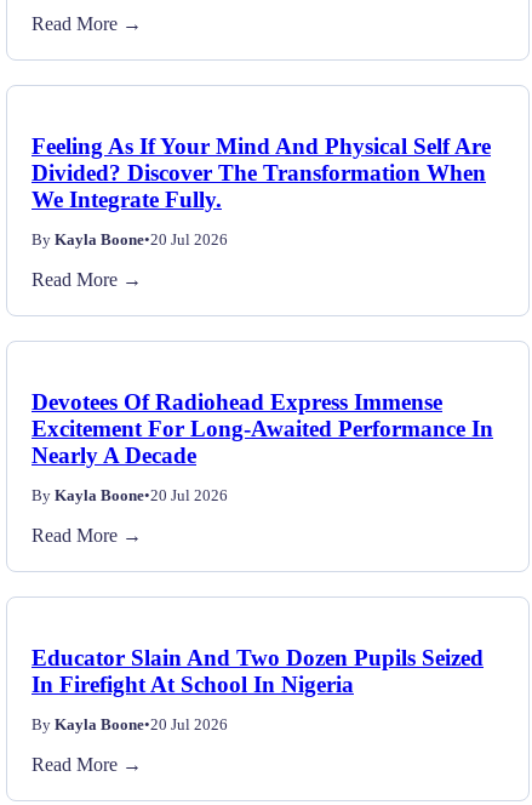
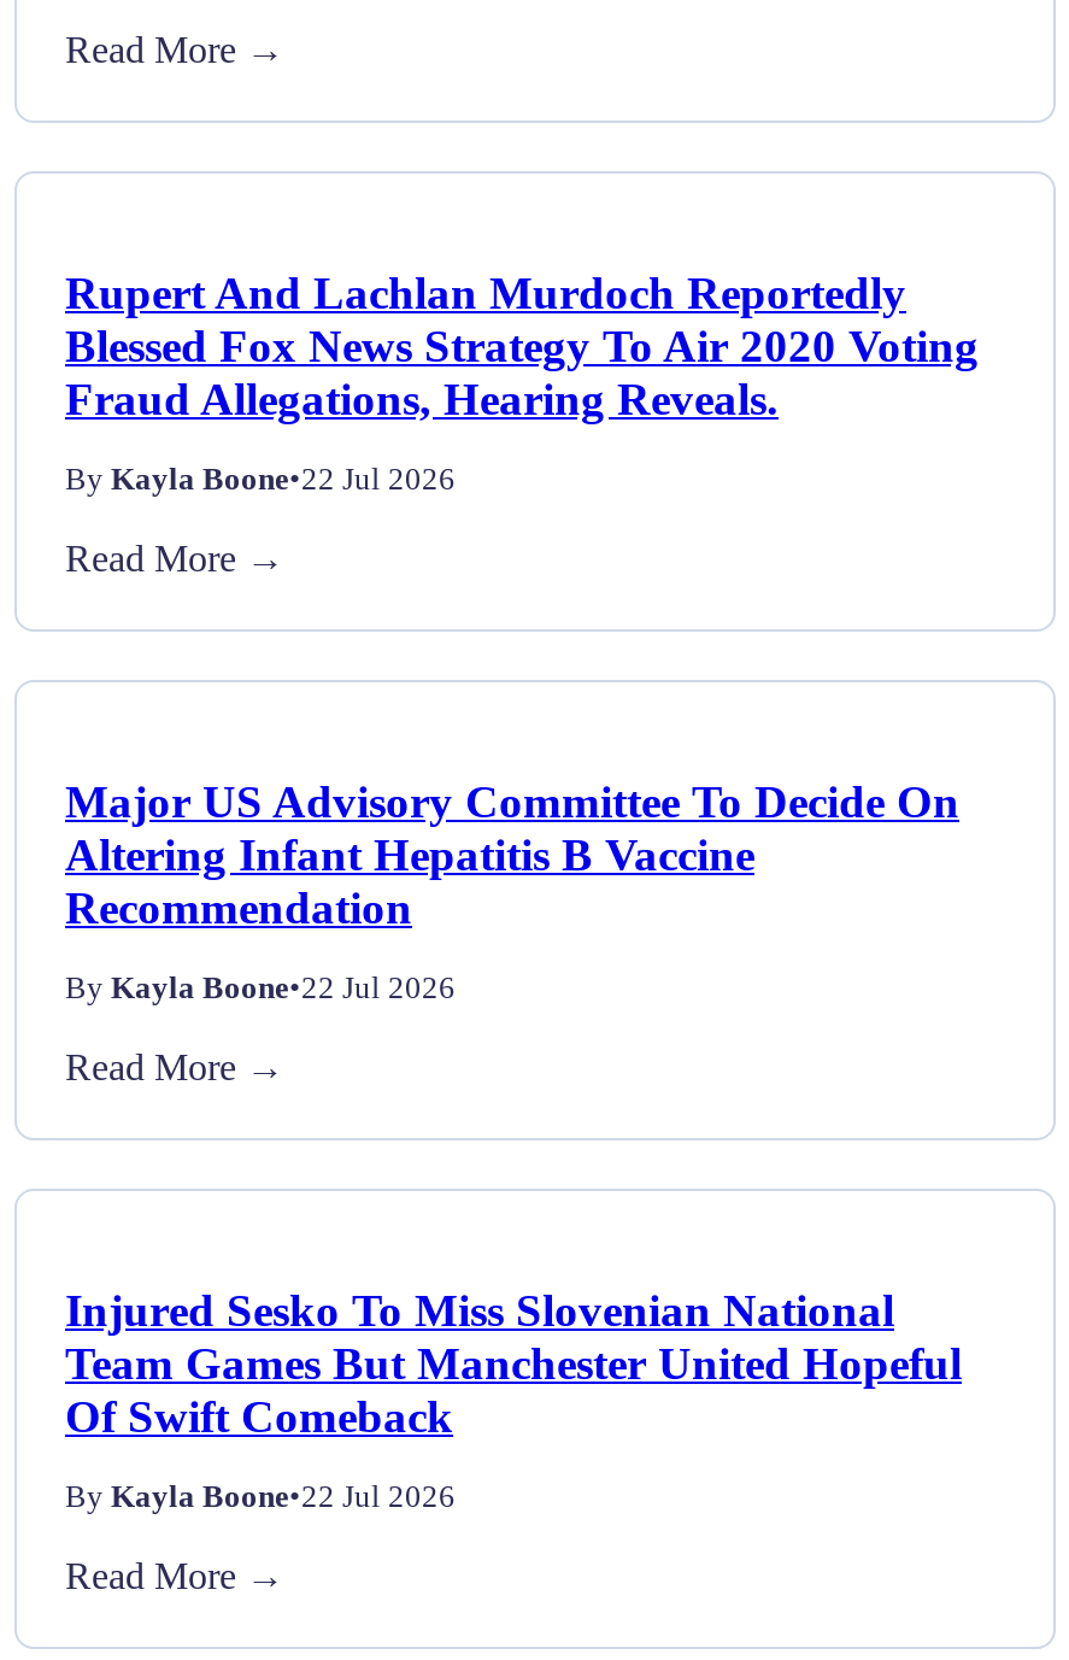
[32,133,491,212] Feeling As If Your Mind And Physical Self Are | Divided? Discover The Transformation When | We Integrate Fully. -> [65,267,979,424] Rupert And Lachlan Murdoch Reportedly | Blessed Fox News Strategy To Air 2020 Voting | Fraud Allegations, Hearing Reveals.
[32,231,228,248] By Kayla Boone•20 Jul 2026 -> [65,463,456,496] By Kayla Boone•22 Jul 2026
[32,389,493,468] Devotees Of Radiohead Express Immense | Excitement For Long-Awaited Performance In | Nearly A Decade -> [65,776,959,933] Major US Advisory Committee To Decide On | Altering Infant Hepatitis B Vaccine | Recommendation
[32,487,228,504] By Kayla Boone•20 Jul 2026 -> [65,972,456,1005] By Kayla Boone•22 Jul 2026
[32,645,484,697] Educator Slain And Two Dozen Pupils Seized | In Firefight At School In Nigeria -> [65,1286,962,1442] Injured Sesko To Miss Slovenian National | Team Games But Manchester United Hopeful | Of Swift Comeback
[32,717,228,734] By Kayla Boone•20 Jul 2026 -> [65,1481,456,1515] By Kayla Boone•22 Jul 2026

